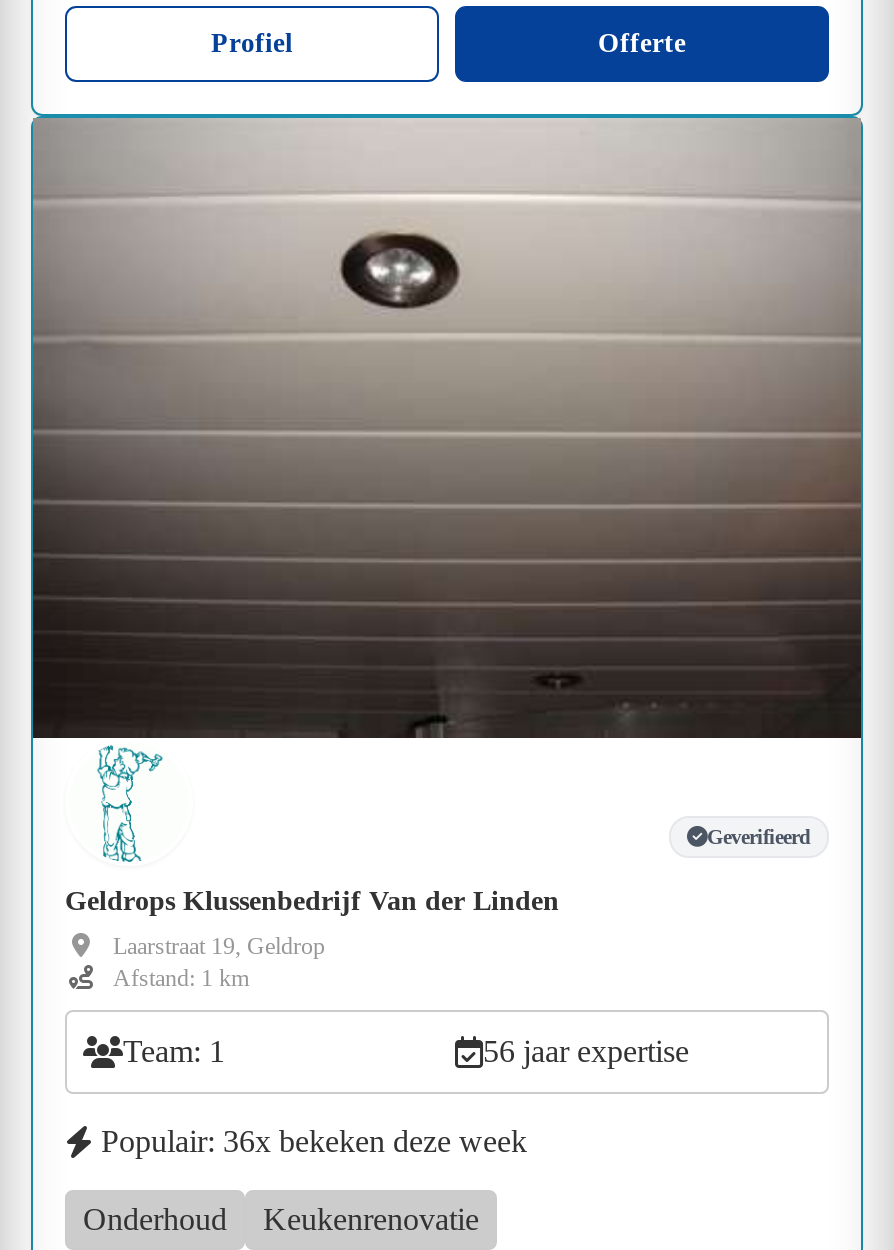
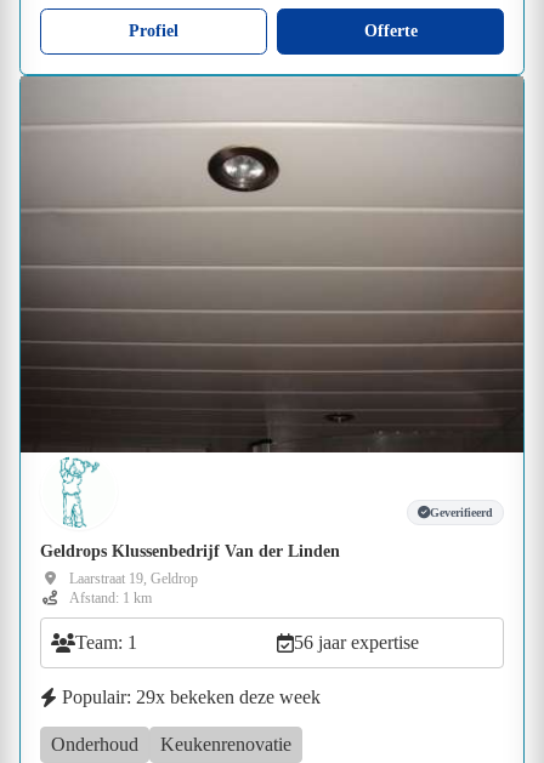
[101,1124,527,1158] Populair: 36x bekeken deze week -> [62,687,321,707] Populair: 29x bekeken deze week

